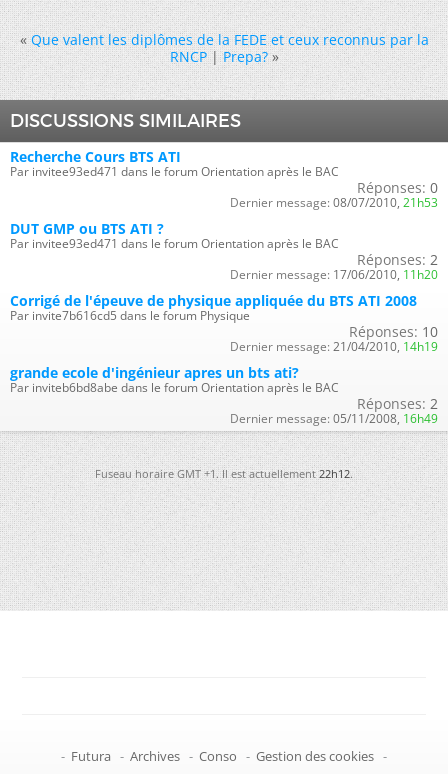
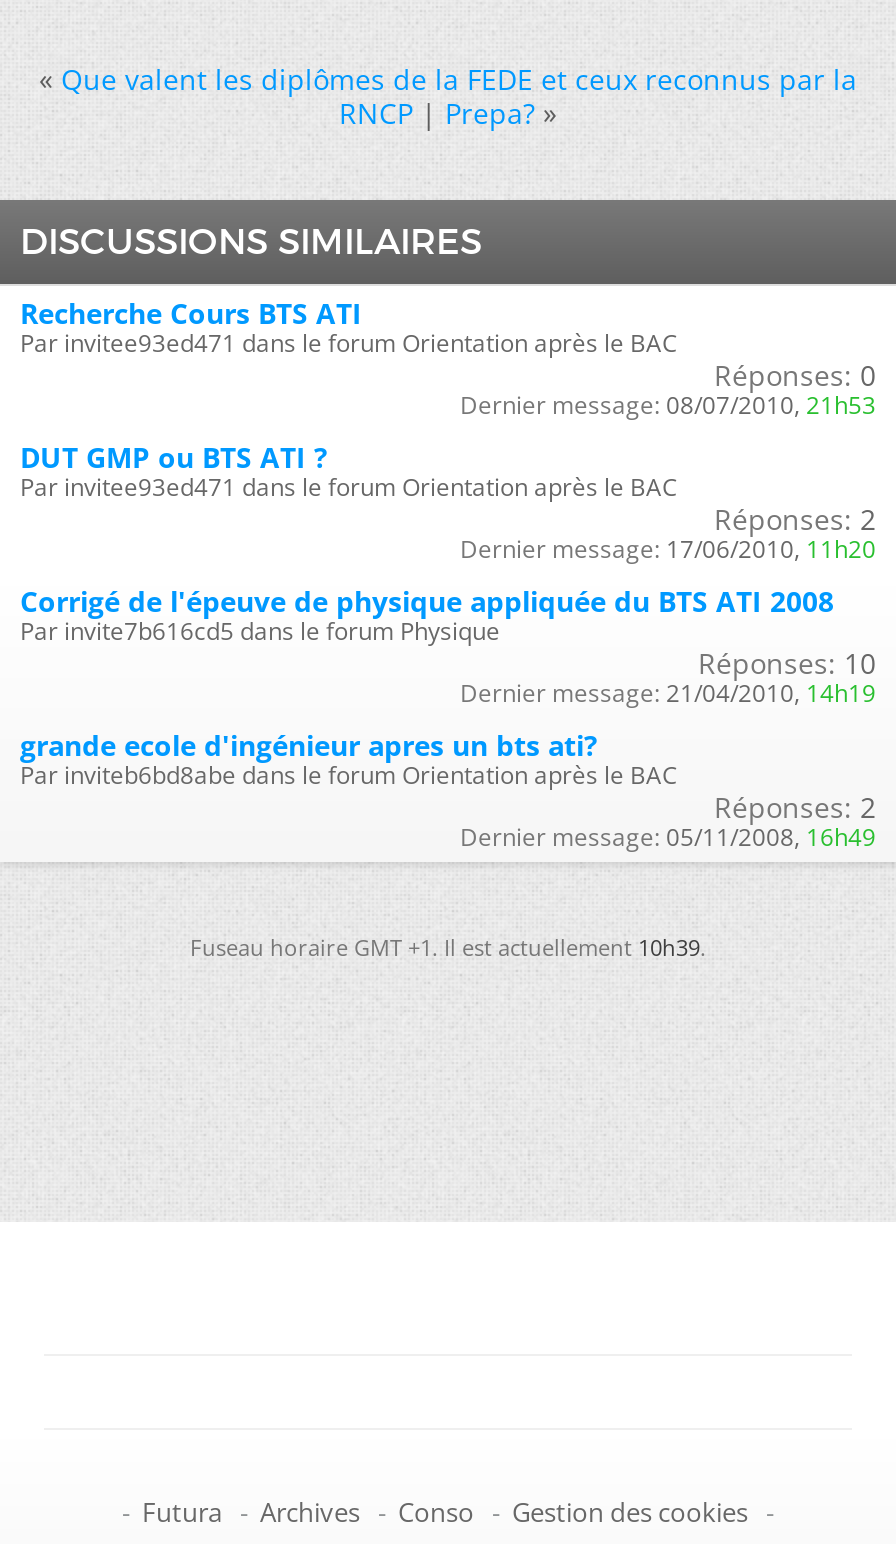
[95,466,353,481] Fuseau horaire GMT +1. Il est actuellement 22h12. -> [190,932,706,962] Fuseau horaire GMT +1. Il est actuellement 10h39.

